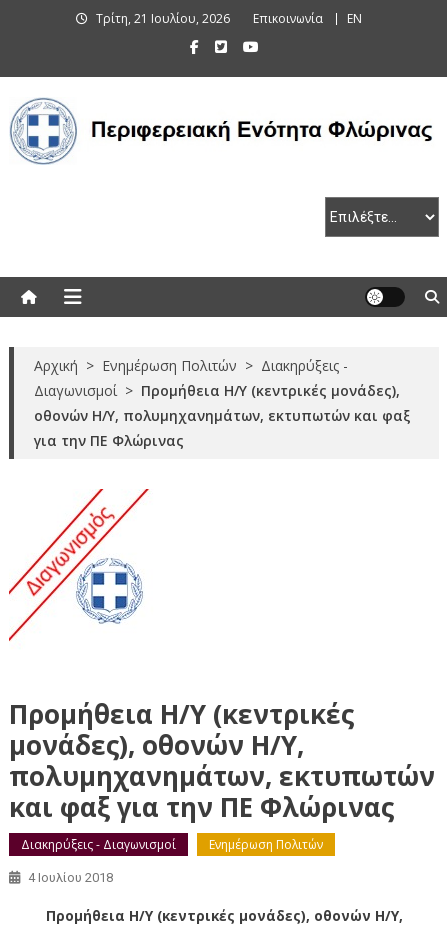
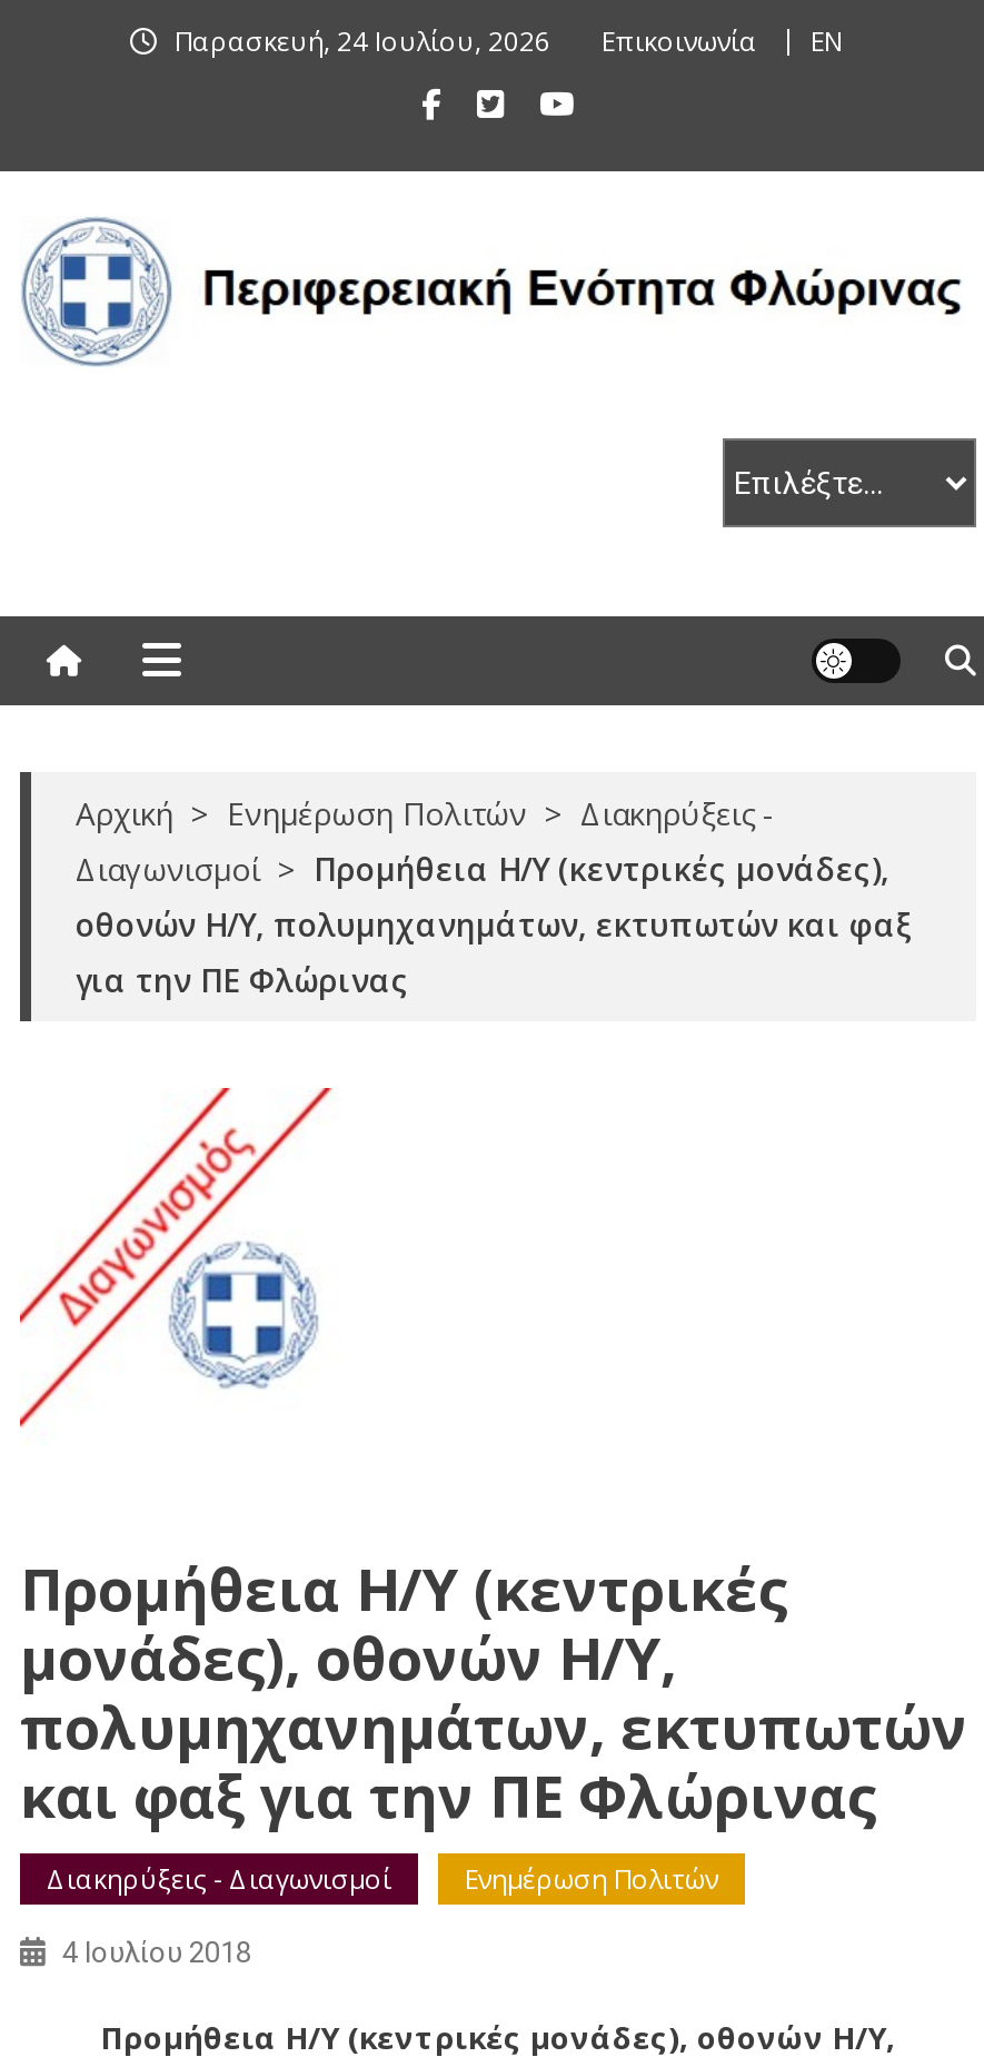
[96,10,230,27] Τρίτη, 21 Ιουλίου, 2026 -> [175,22,550,60] Παρασκευή, 24 Ιουλίου, 2026

